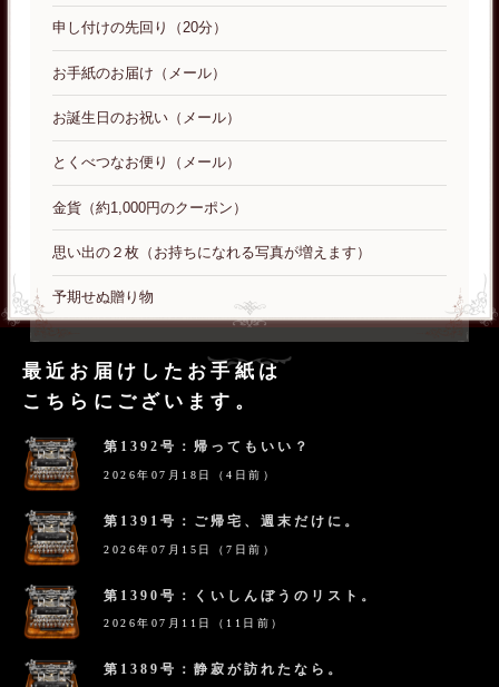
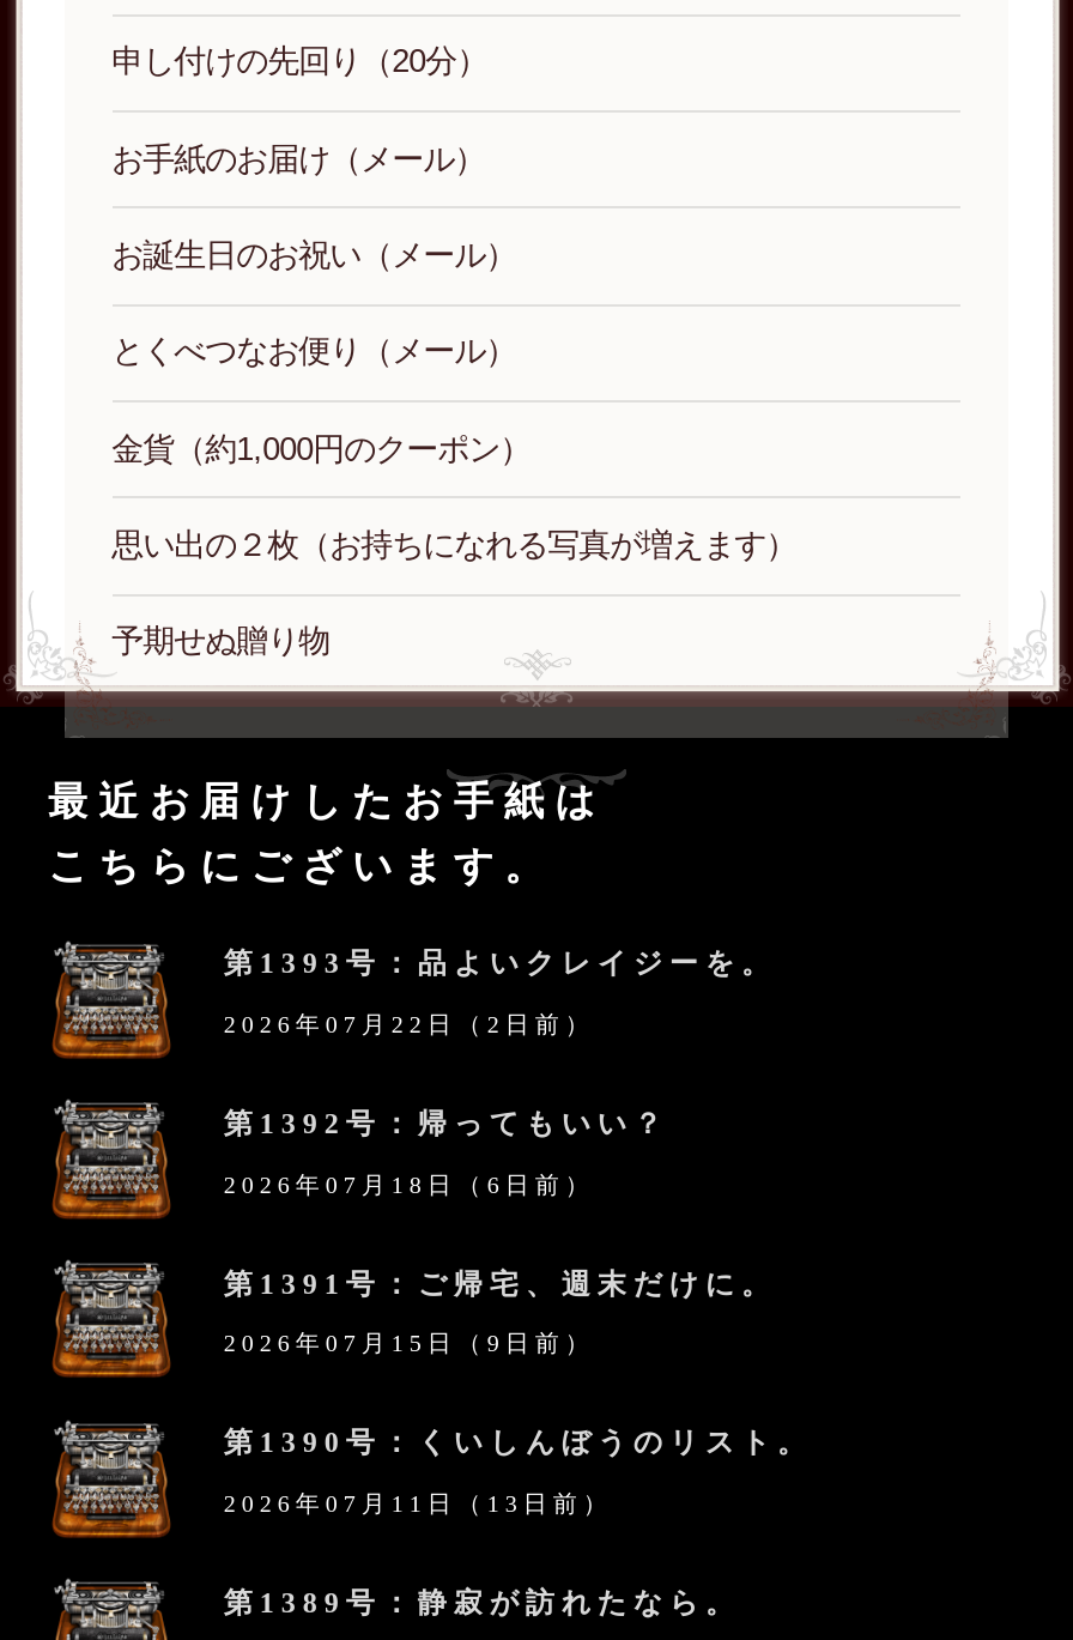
none -> [223,947,777,1038] 第1393号：品よいクレイジーを。 | 2026年07月22日（2日前）
[104,469,277,481] 2026年07月18日（4日前） -> [223,1171,595,1197] 2026年07月18日（6日前）
[104,543,277,555] 2026年07月15日（7日前） -> [223,1331,595,1357] 2026年07月15日（9日前）
[104,617,285,630] 2026年07月11日（11日前） -> [223,1490,613,1517] 2026年07月11日（13日前）

